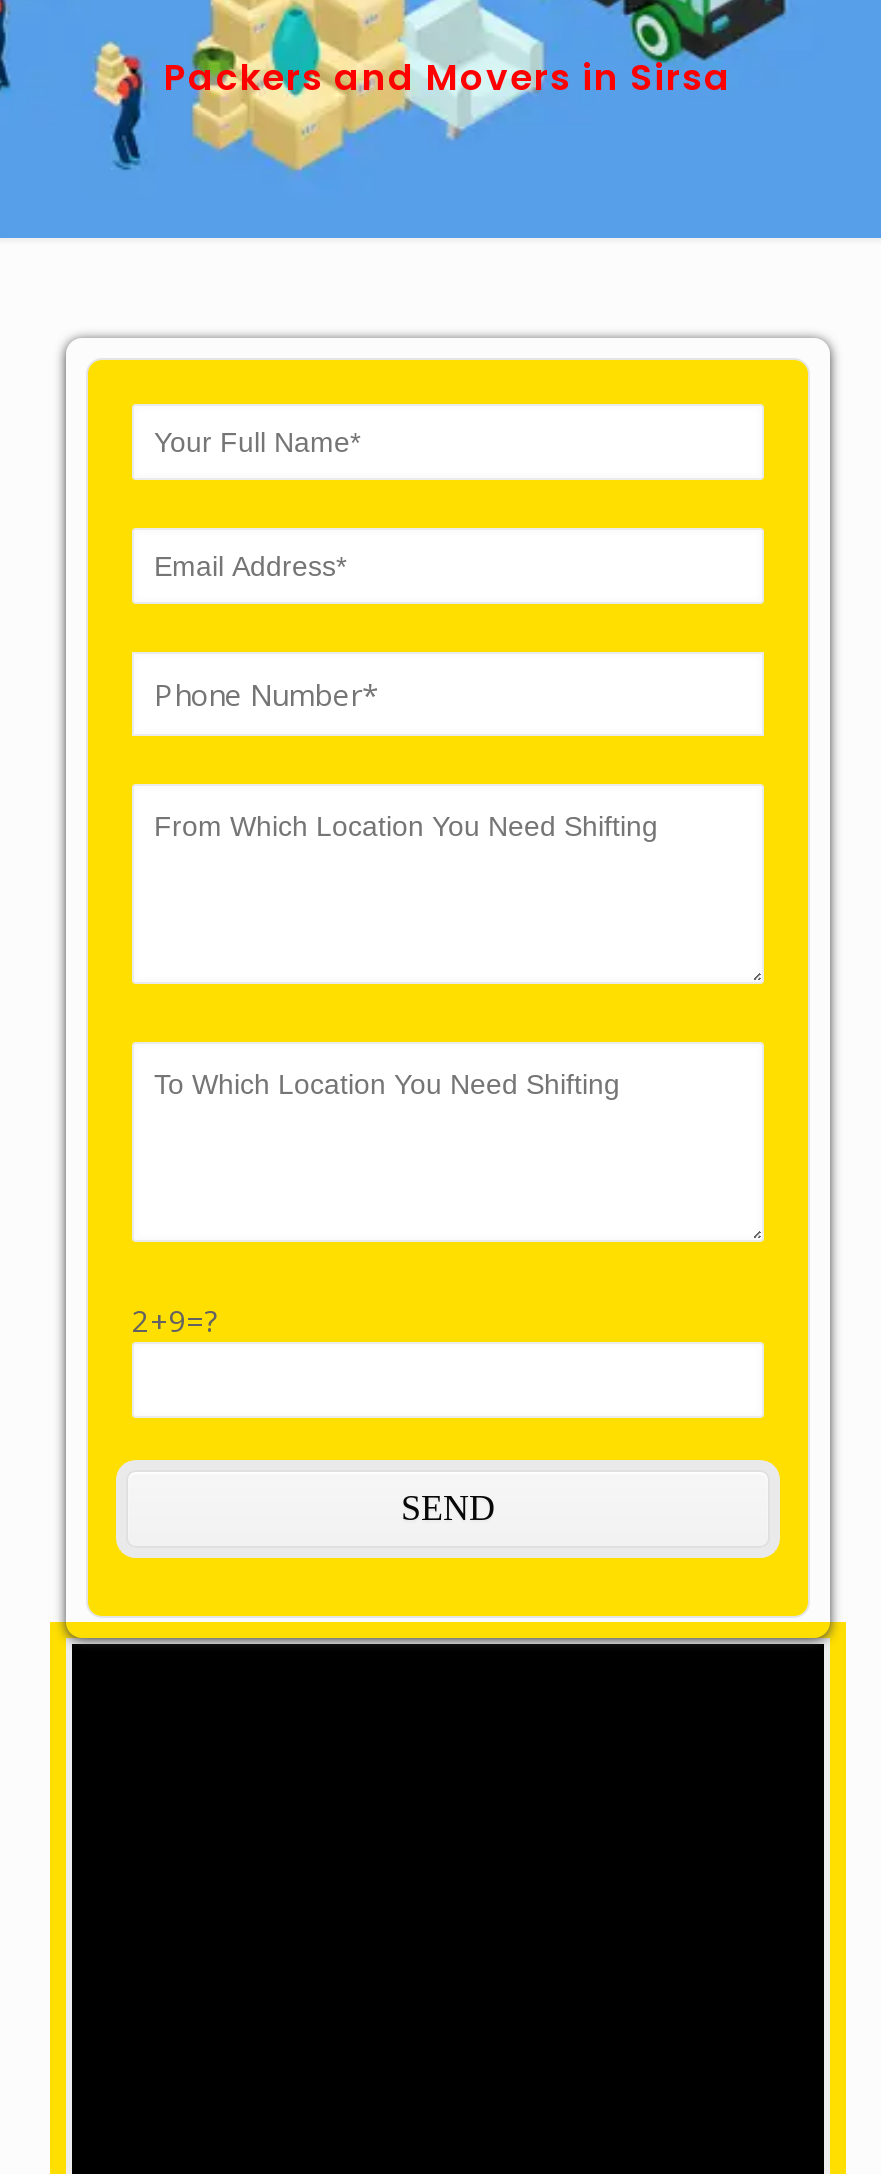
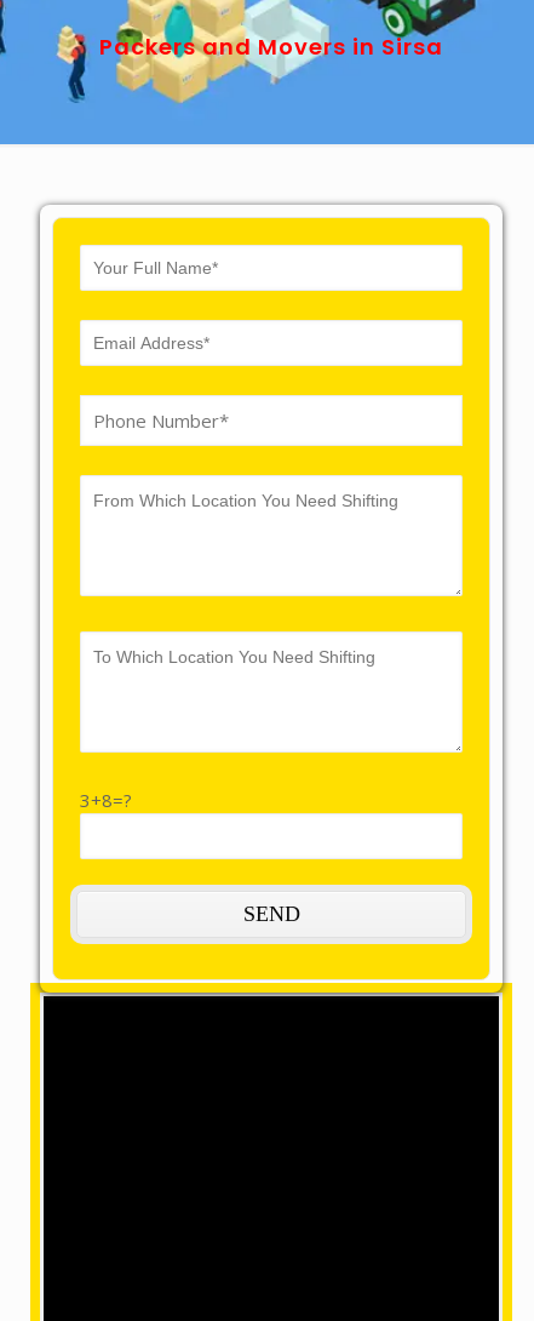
[132,1300,218,1340] 2+9=? -> [80,788,132,812] 3+8=?

